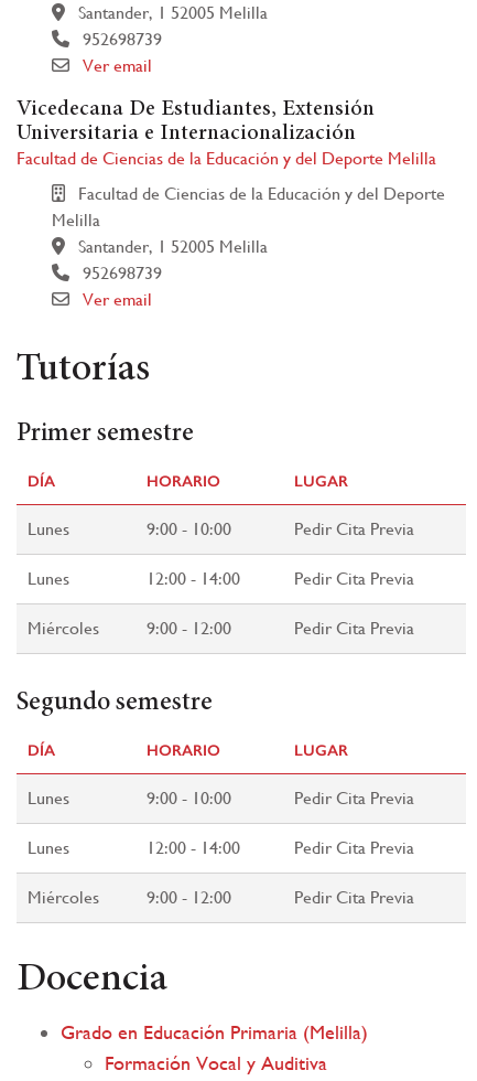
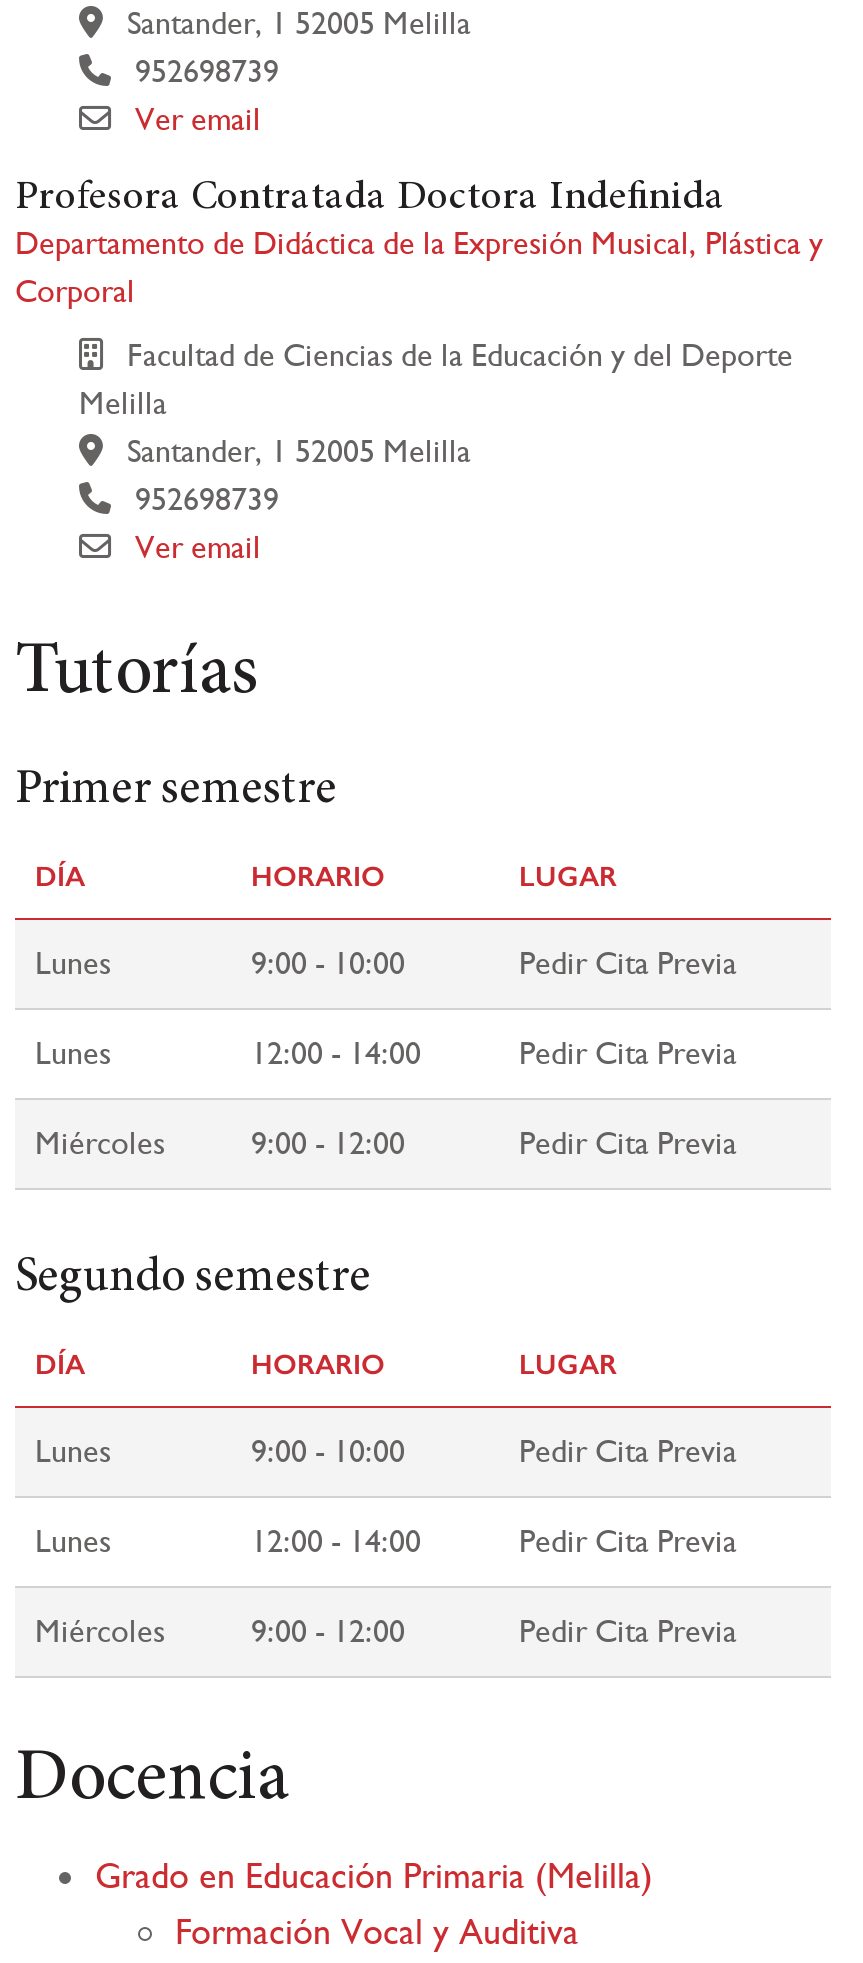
[17,99,436,169] Vicedecana De Estudiantes, Extensión | Universitaria e Internacionalización | Facultad de Ciencias de la Educación y del Deporte Melilla -> [15,179,823,311] Profesora Contratada Doctora Indefinida | Departamento de Didáctica de la Expresión Musical, Plástica y | Corporal

